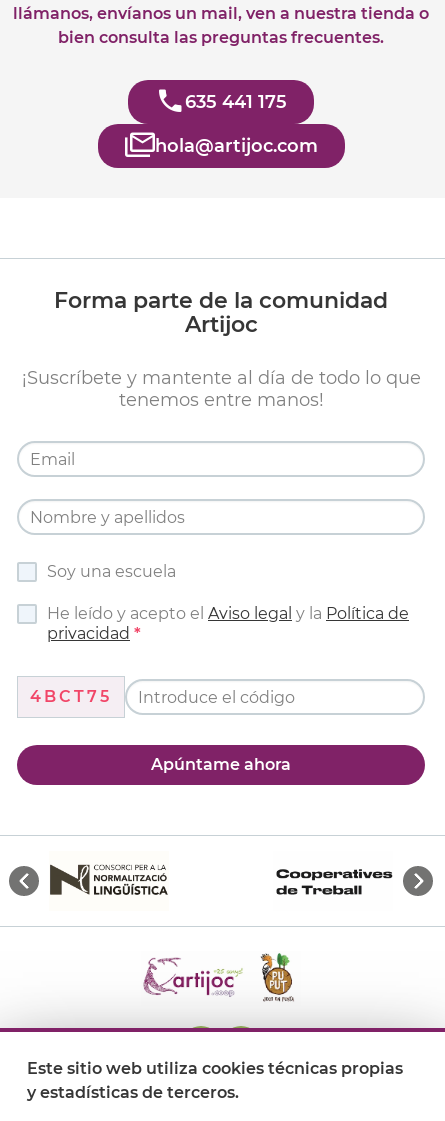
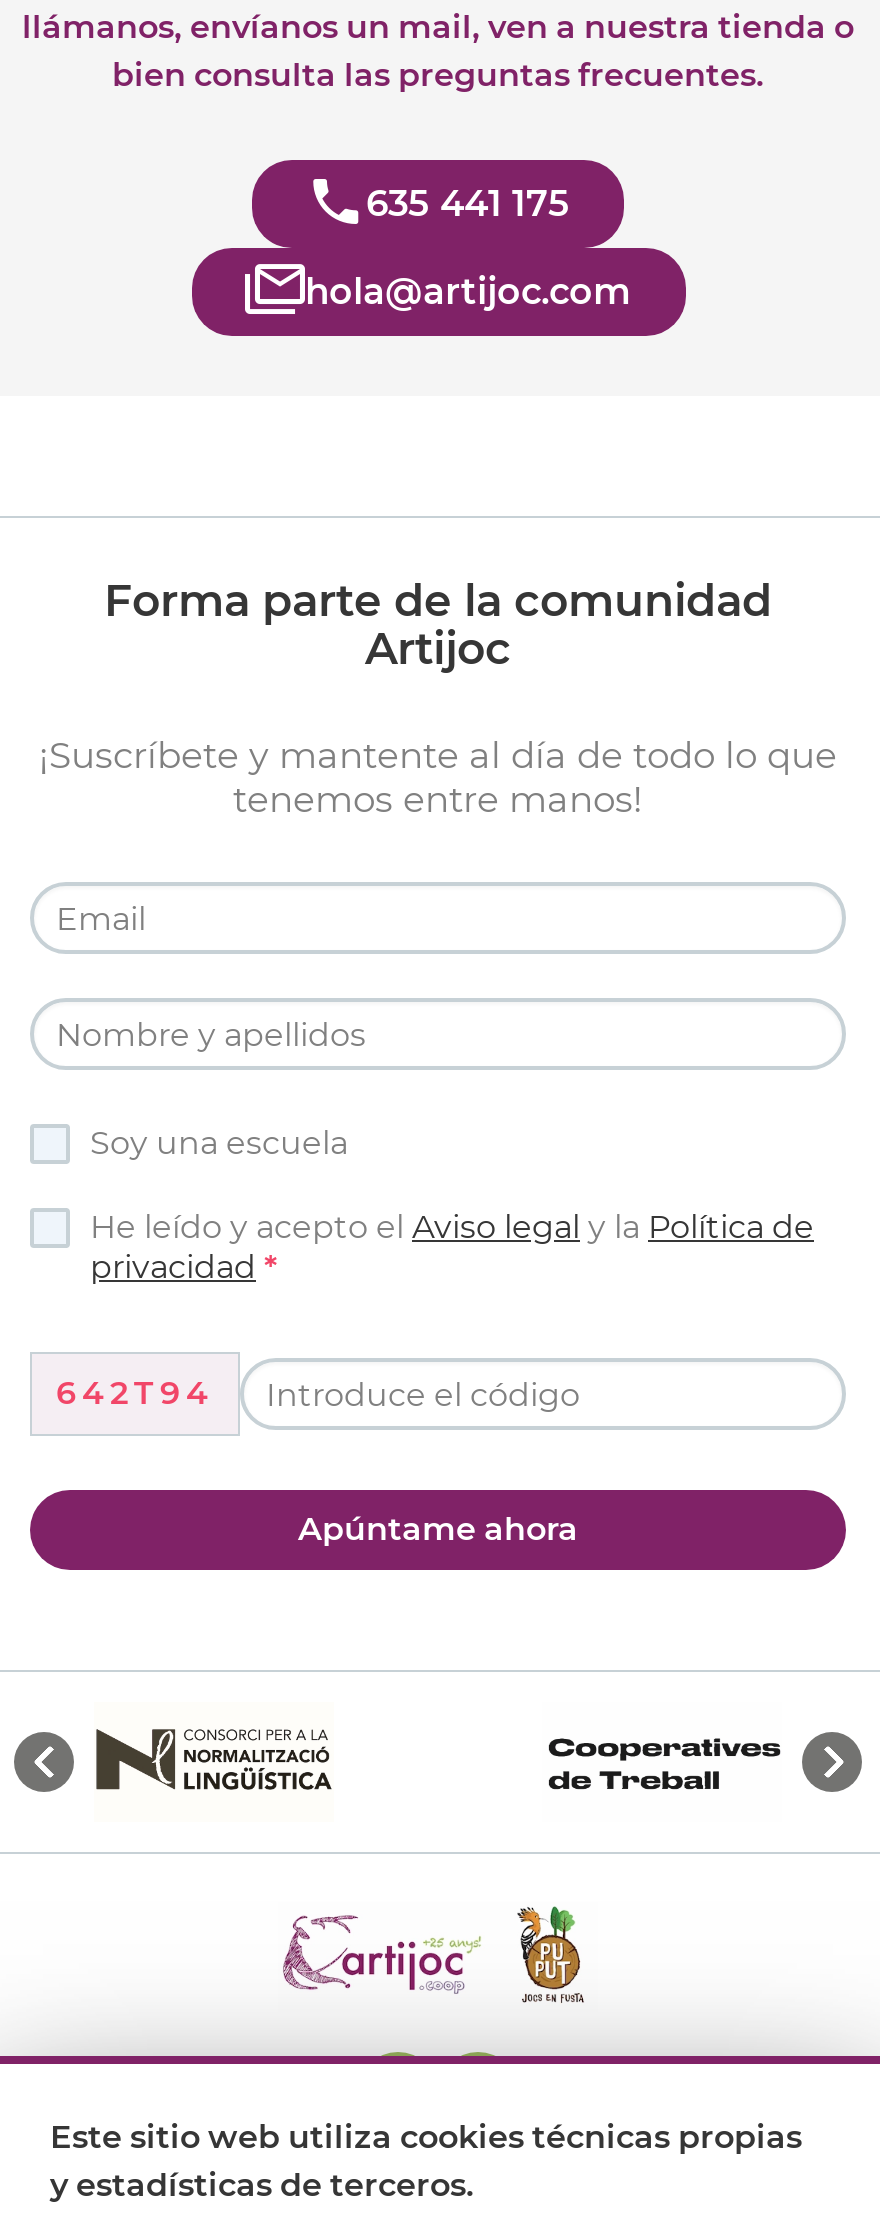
[30,687,112,706] 4BCT75 -> [56,1374,214,1412] 642T94

